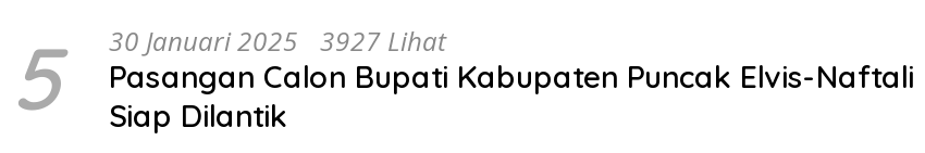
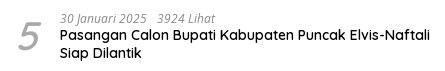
[109,24,446,61] 30 Januari 2025 3927 Lihat -> [60,10,215,27] 30 Januari 2025 3924 Lihat

